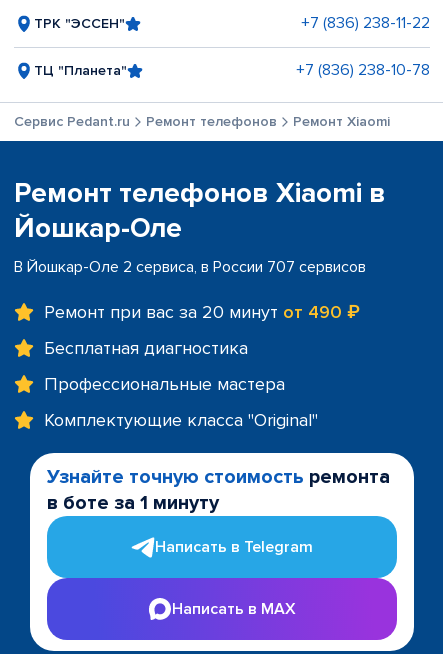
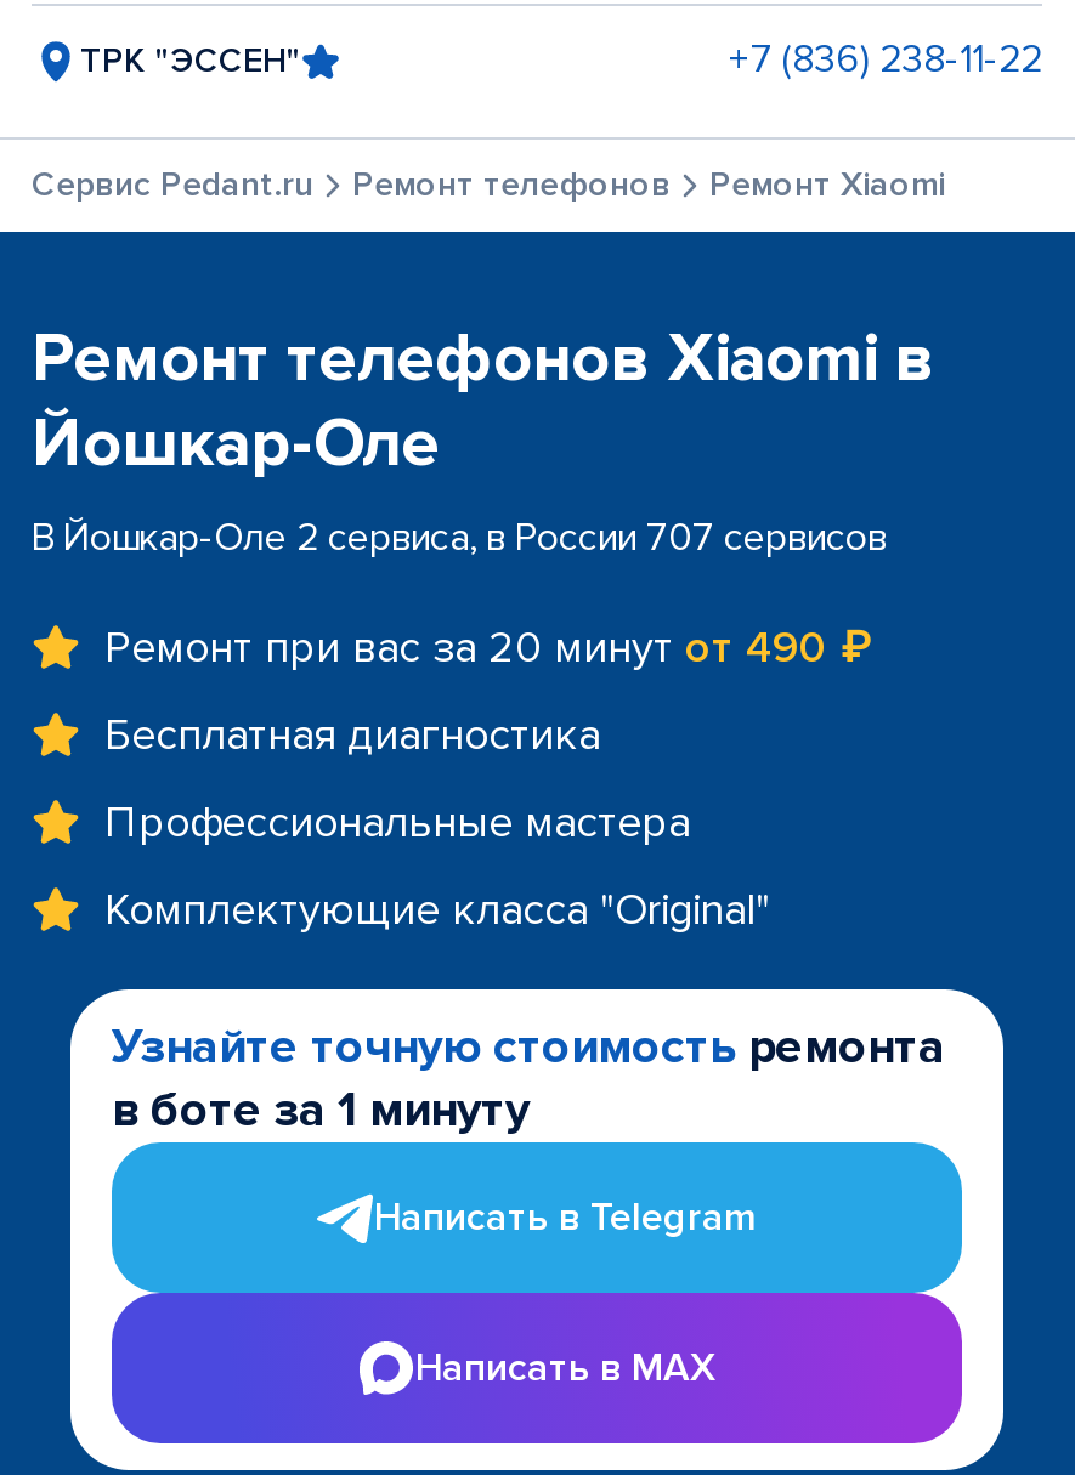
[34,60,430,80] ТЦ "Планета" | +7 (836) 238-10-78 -> none

